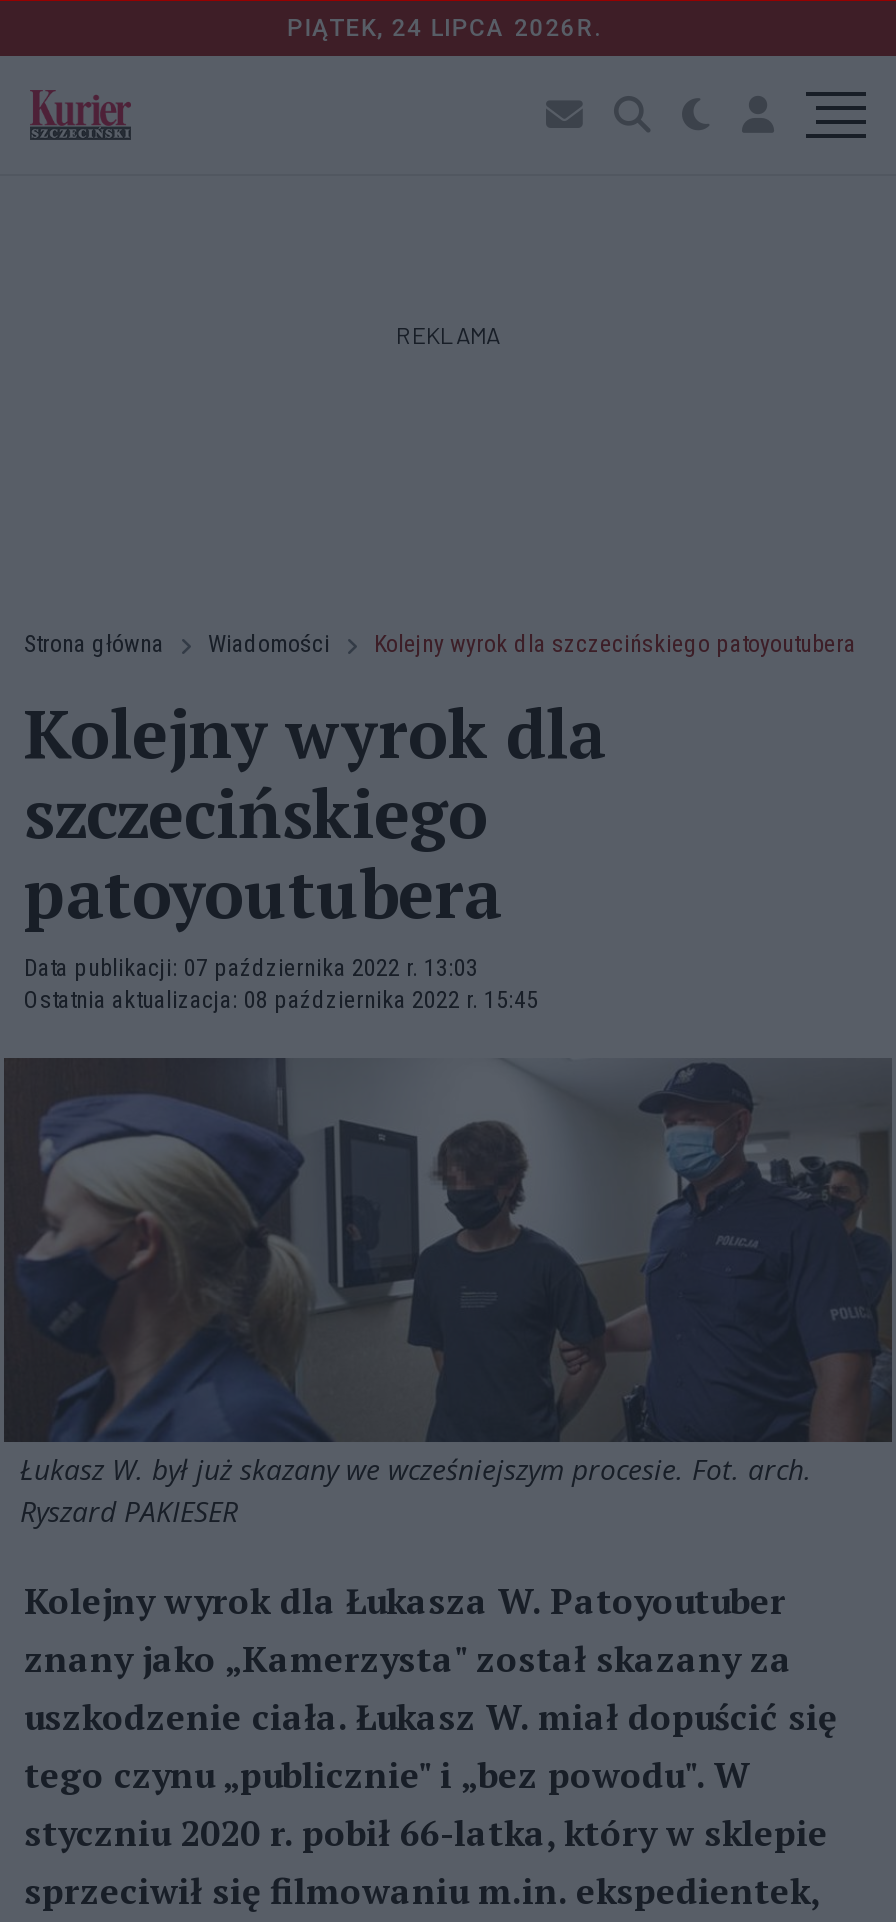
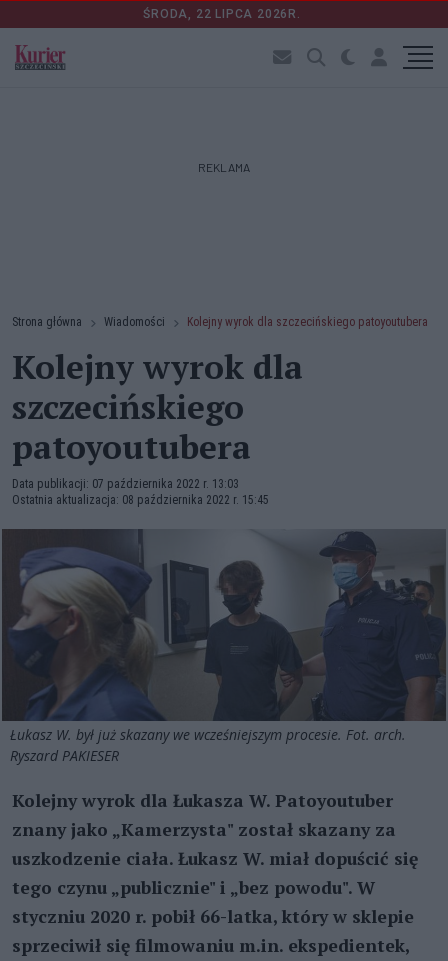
[287,14,609,42] PIĄTEK, 24 LIPCA 2026R. -> [143,7,305,21] ŚRODA, 22 LIPCA 2026R.

